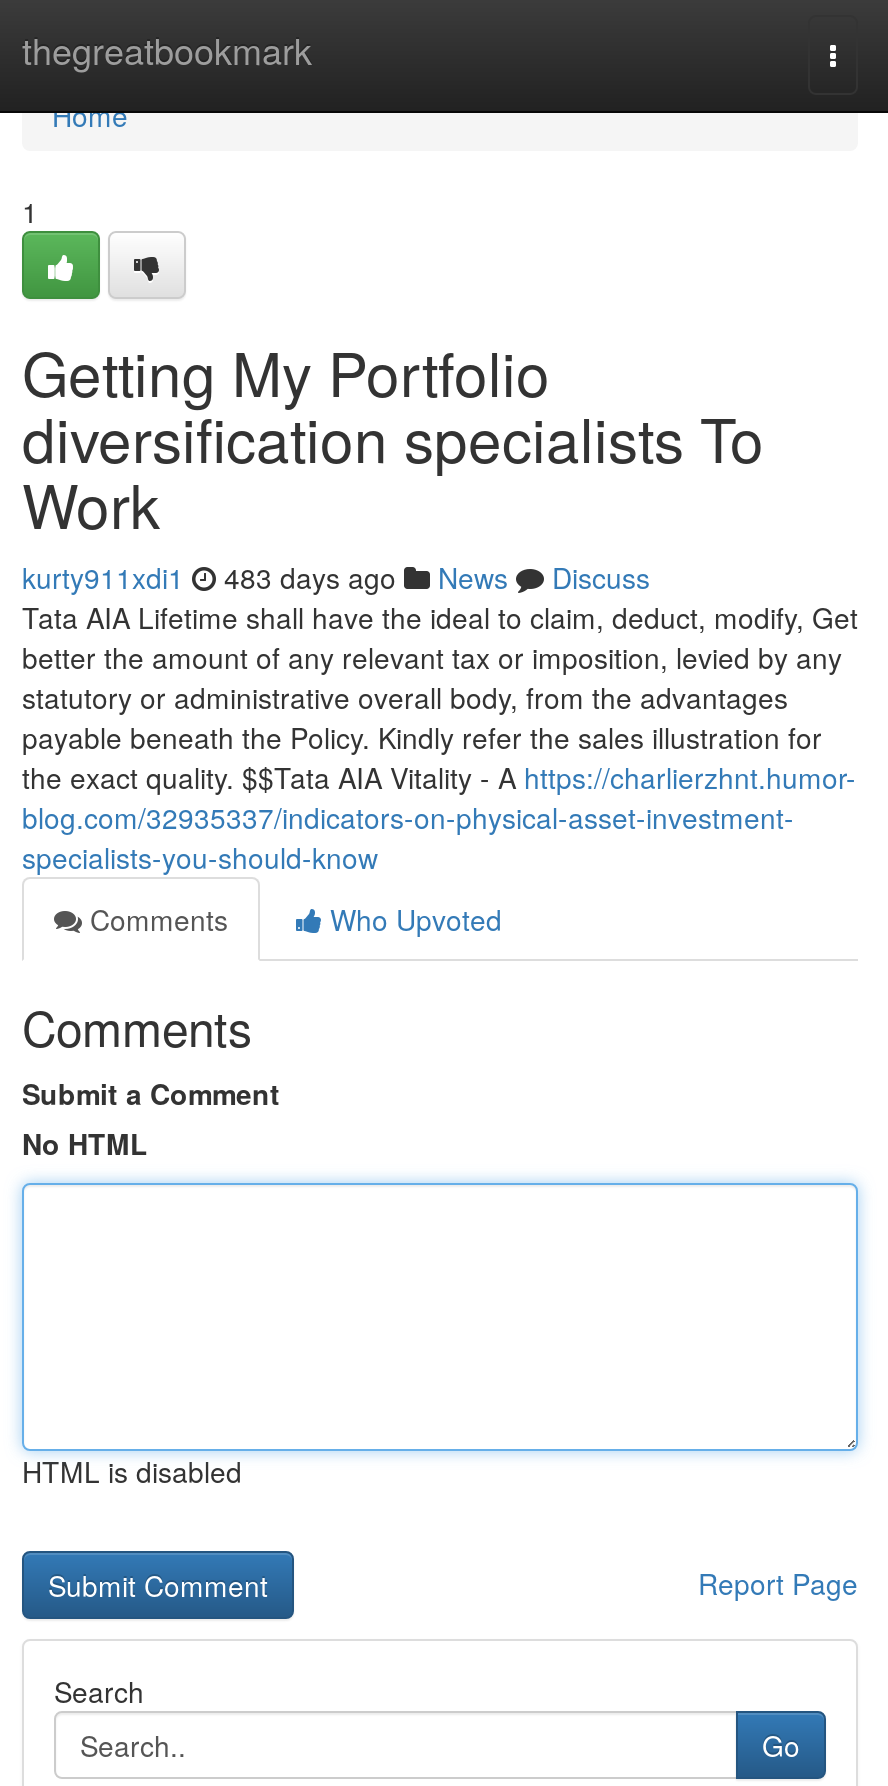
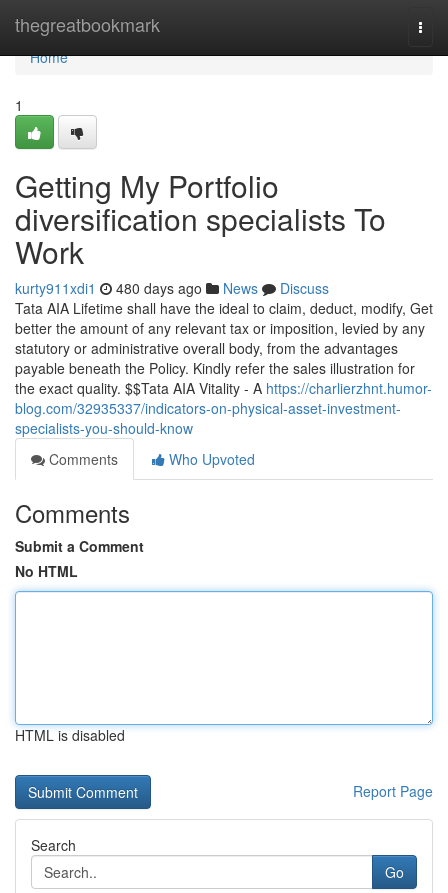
[22,557,650,597] kurty911xdi1 483 days ago News Discuss -> [15,278,329,298] kurty911xdi1 480 days ago News Discuss

